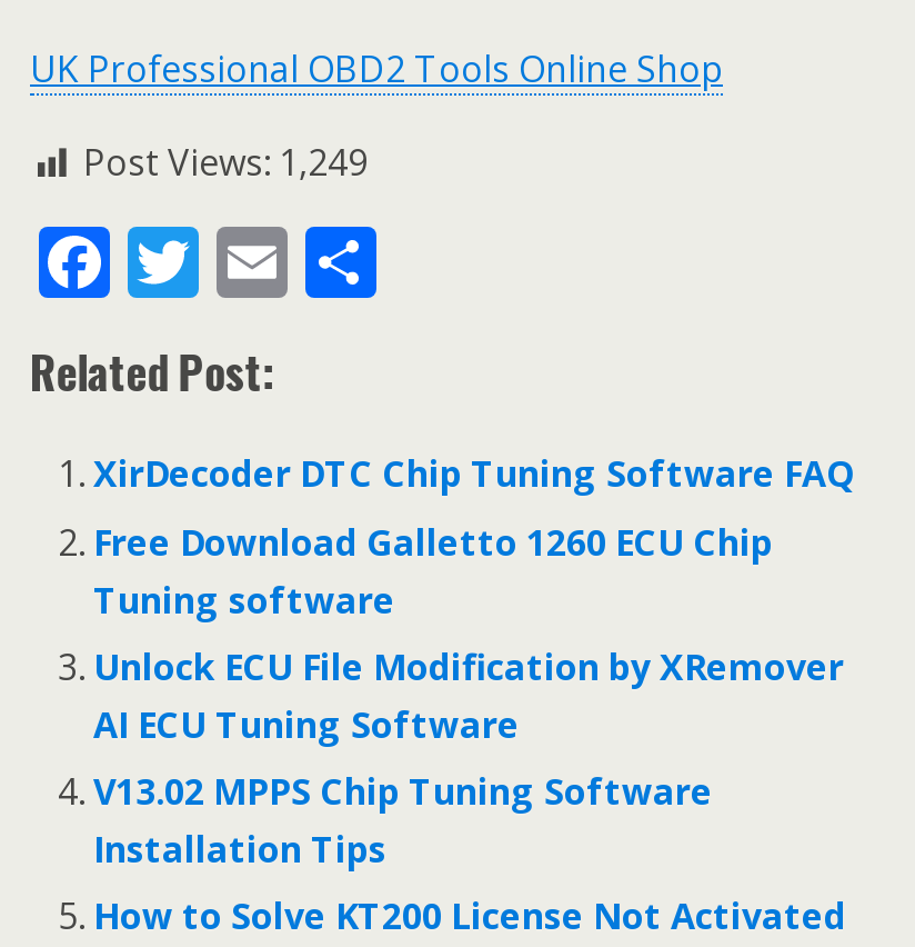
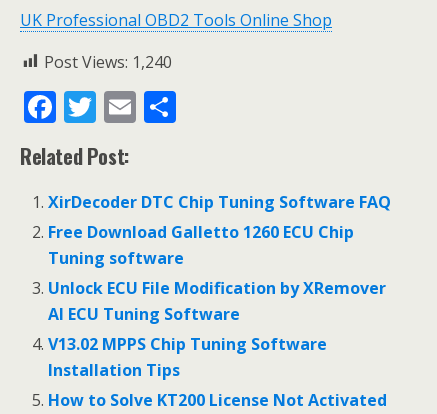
[83,139,368,188] Post Views: 1,249 -> [44,50,172,72] Post Views: 1,240

